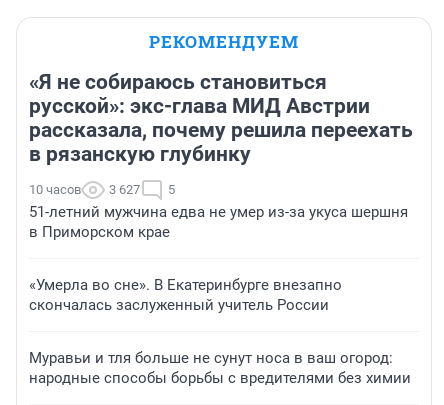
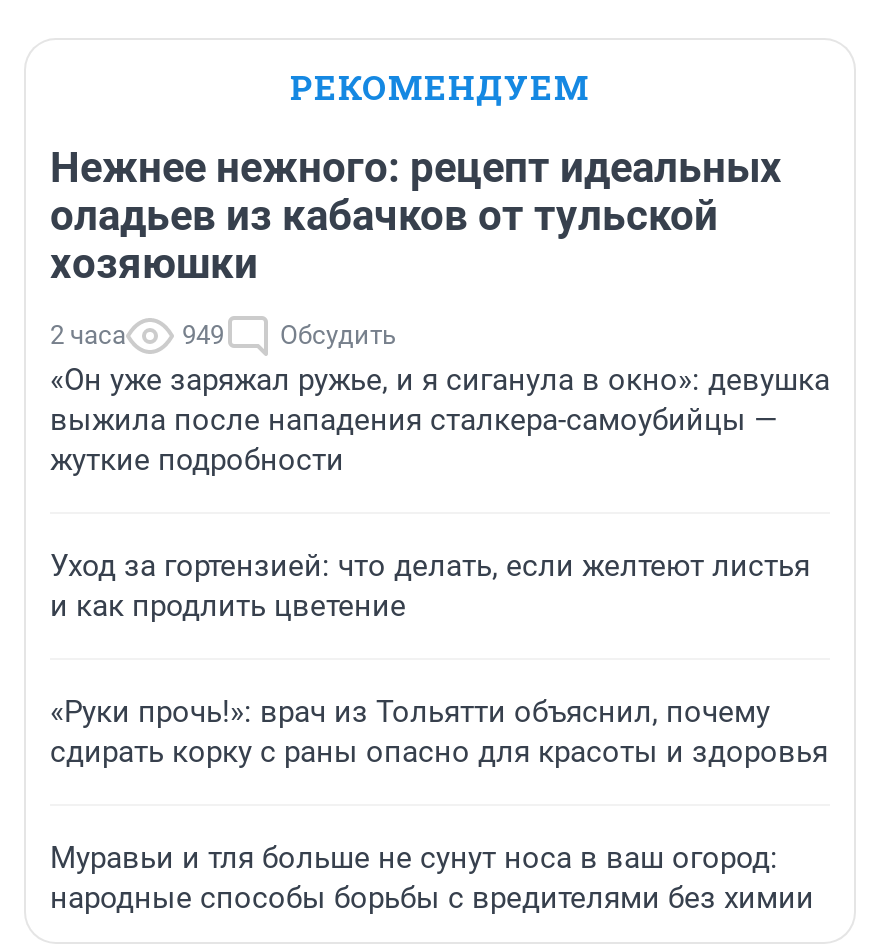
[29,70,413,314] «Я не собираюсь становиться | русской»: экс-глава МИД Австрии | рассказала, почему решила переехать | в рязанскую глубинку | 10 часов | 3 627 | 5 | 51-летний мужчина едва не умер из-за укуса шершня | в Приморском крае | «Умерла во сне». В Екатеринбурге внезапно | скончалась заслуженный учитель России -> [50,144,830,770] Нежнее нежного: рецепт идеальных | оладьев из кабачков от тульской | хозяюшки | 2 часа | 949 | Обсудить | «Он уже заряжал ружье, и я сиганула в окно»: девушка | выжила после нападения сталкера-самоубийцы — | жуткие подробности | Уход за гортензией: что делать, если желтеют листья | и как продлить цветение | «Руки прочь!»: врач из Тольятти объяснил, почему | сдирать корку с раны опасно для красоты и здоровья

